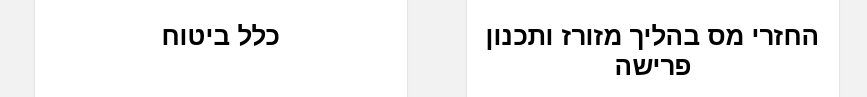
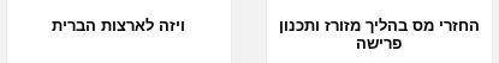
[161,21,279,51] כלל ביטוח -> [52,17,185,35] ויזה לארצות הברית

